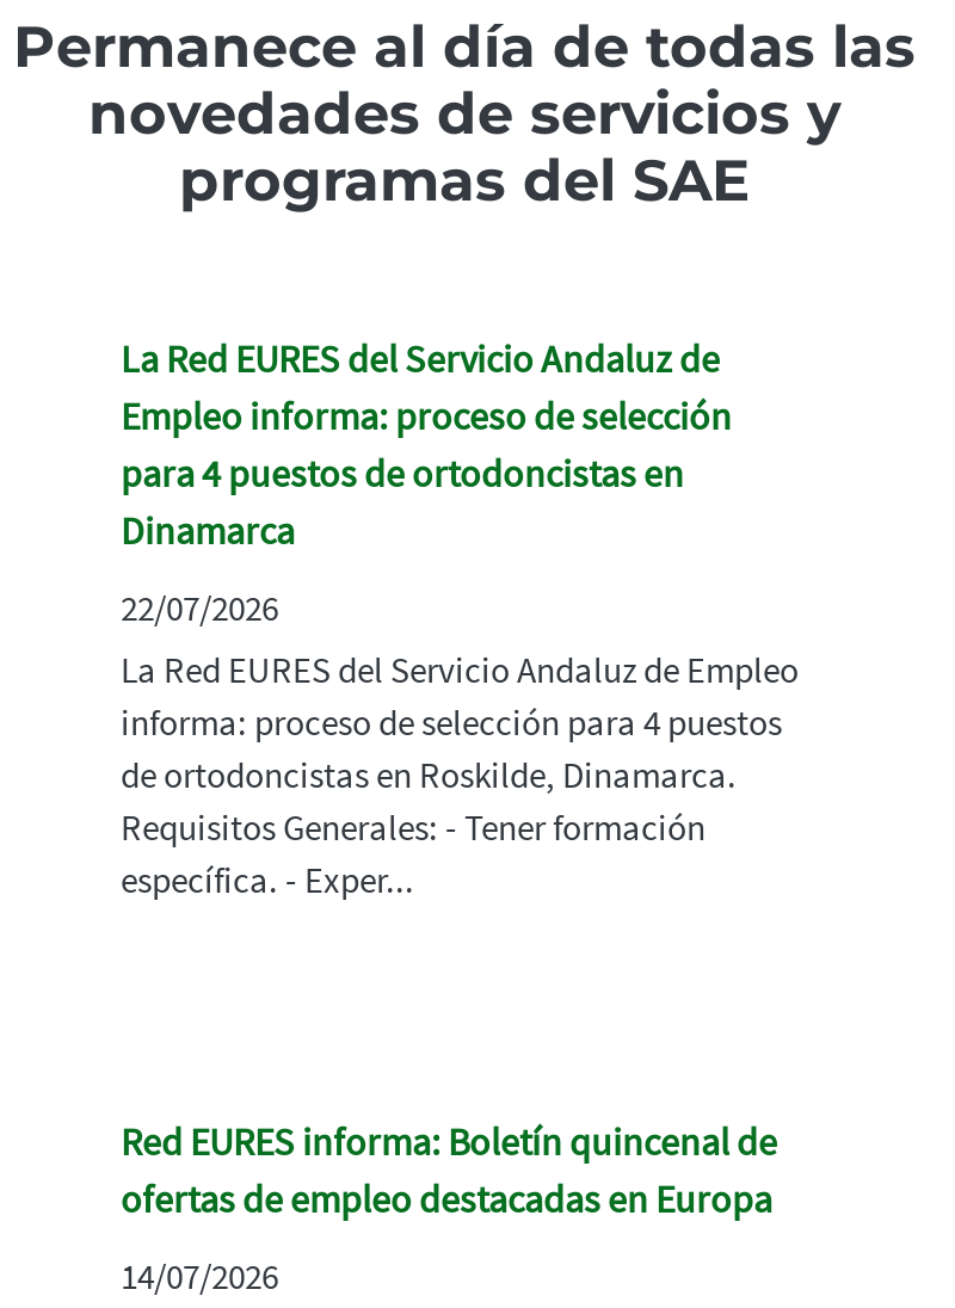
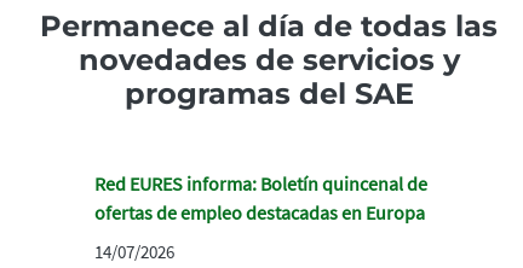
[121,334,799,902] La Red EURES del Servicio Andaluz de | Empleo informa: proceso de selección | para 4 puestos de ortodoncistas en | Dinamarca | 22/07/2026 | La Red EURES del Servicio Andaluz de Empleo | informa: proceso de selección para 4 puestos | de ortodoncistas en Roskilde, Dinamarca. | Requisitos Generales: - Tener formación | específica. - Exper... -> none

